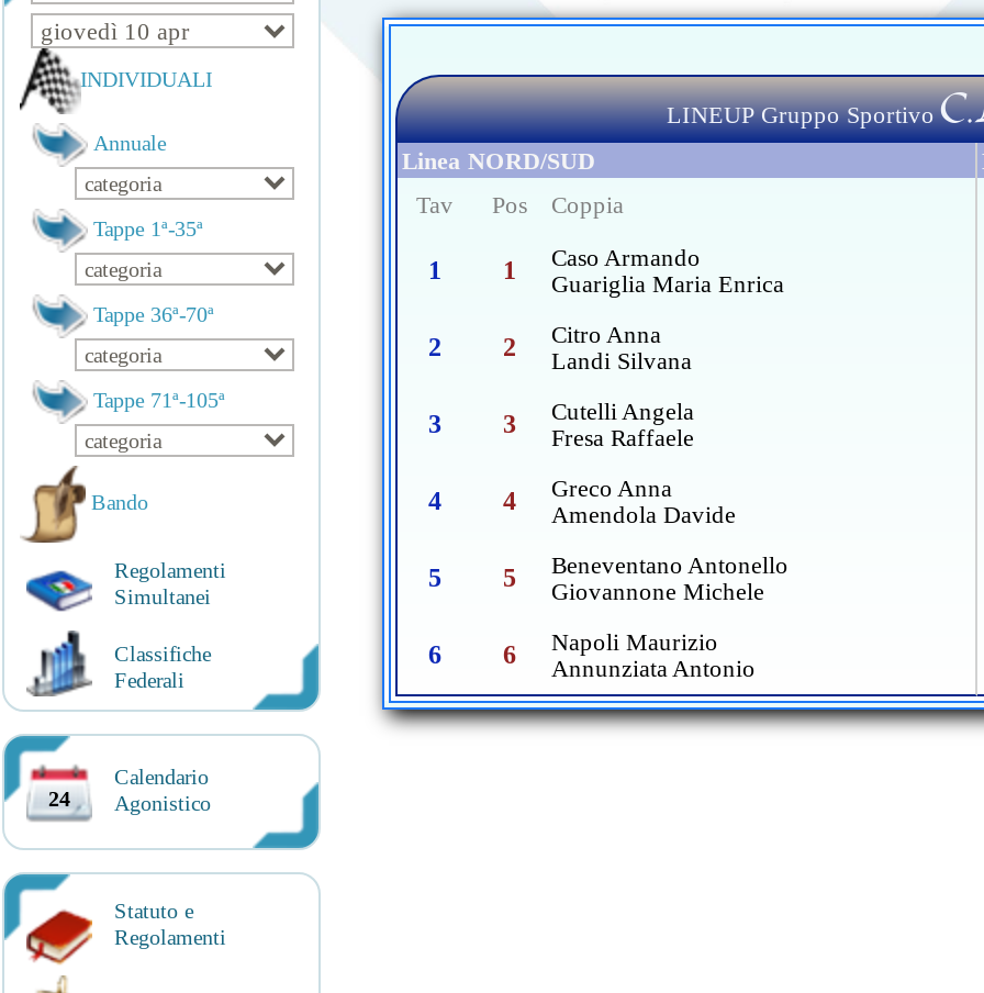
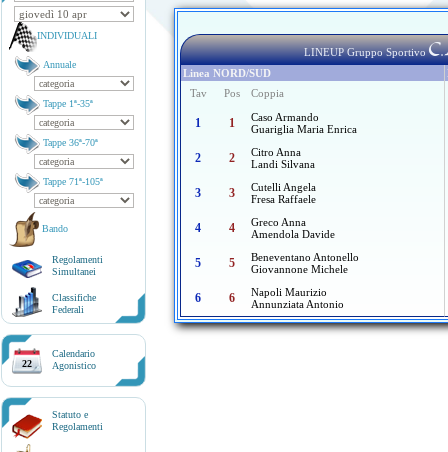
[48,786,211,815] 24 Agonistico -> [22,358,96,371] 22 Agonistico

